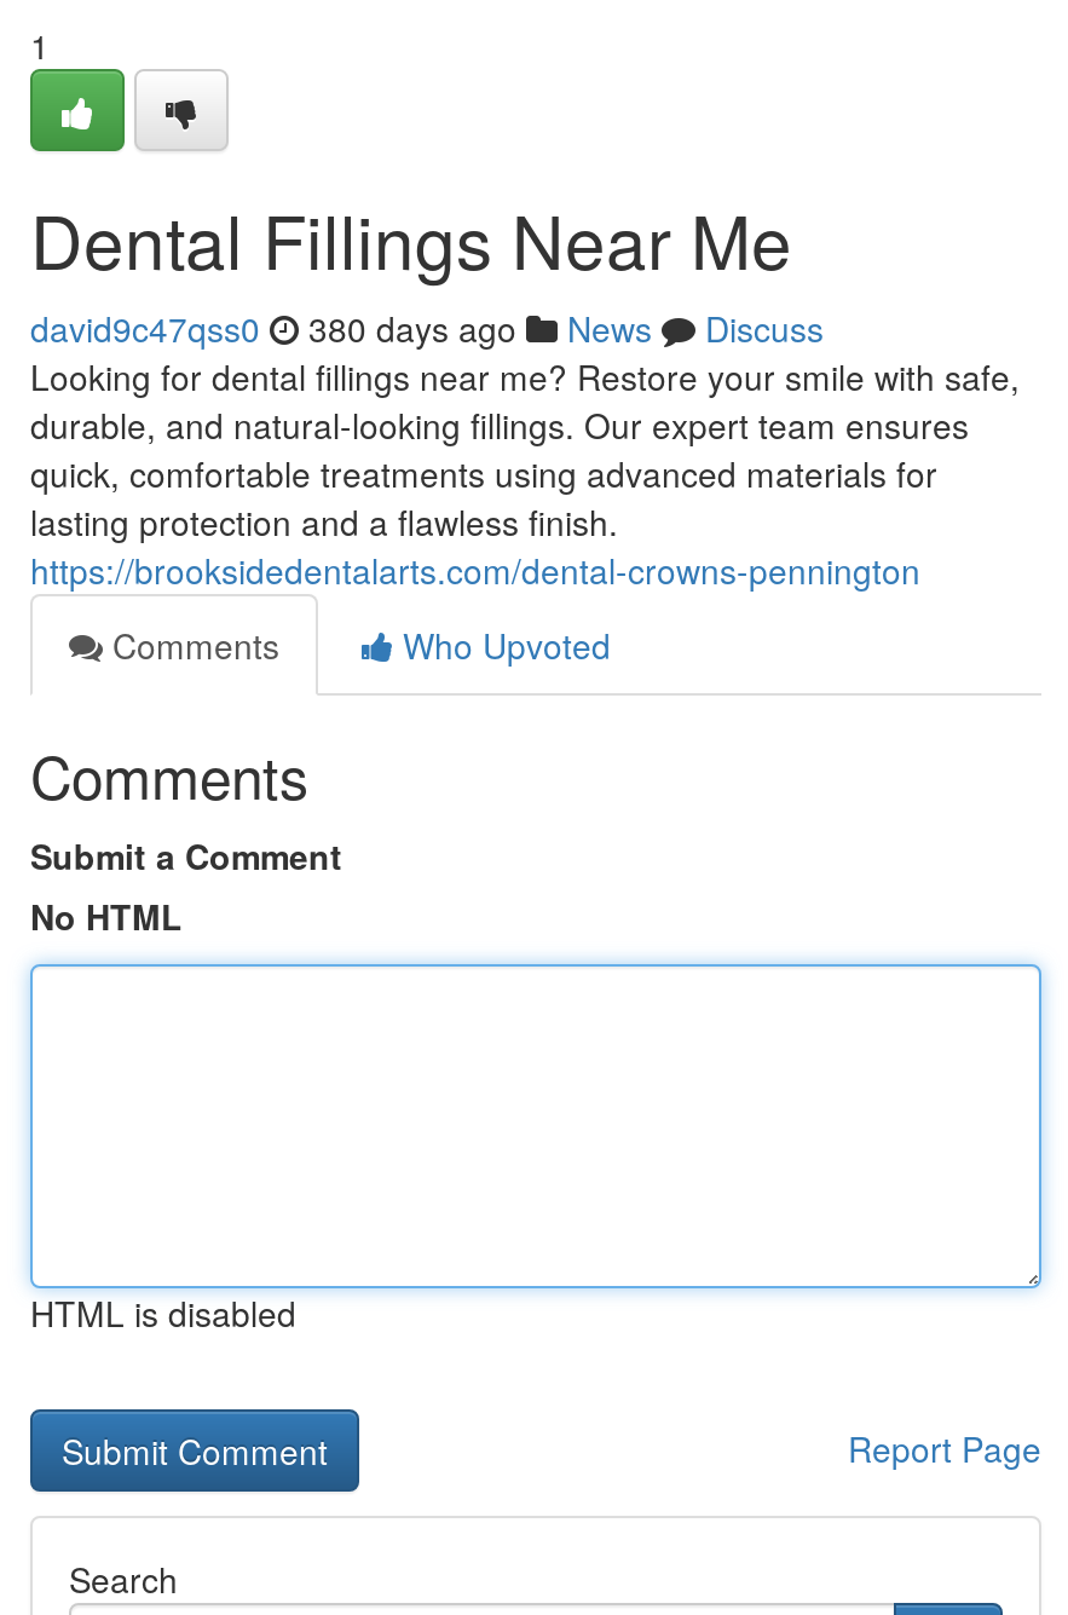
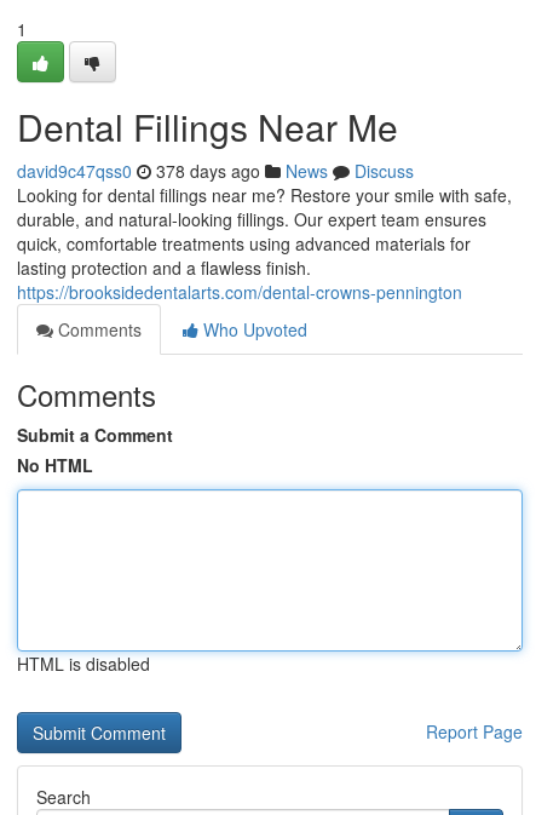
[30,304,824,352] david9c47qss0 380 days ago News Discuss -> [17,159,414,183] david9c47qss0 378 days ago News Discuss

